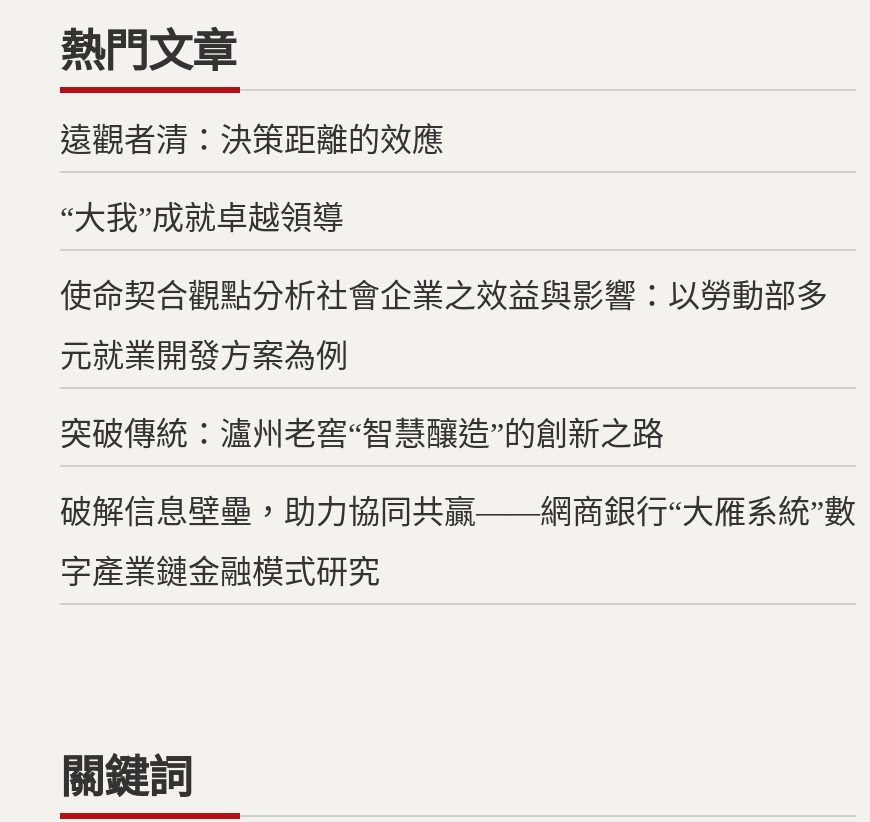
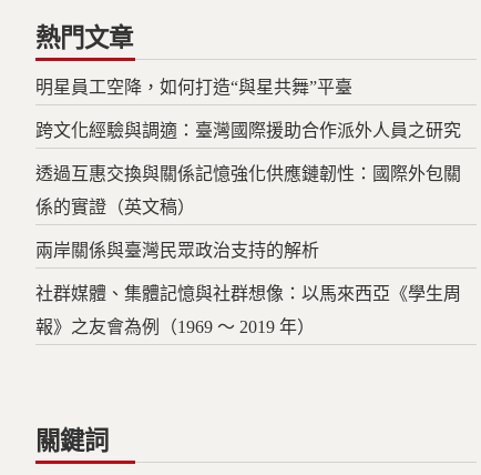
[60,122,444,156] 遠觀者清：決策距離的效應 -> [35,77,352,96] 明星員工空降，如何打造“與星共舞”平臺
[60,200,344,234] “大我”成就卓越領導 -> [35,121,461,140] 跨文化經驗與調適：臺灣國際援助合作派外人員之研究
[60,278,828,312] 使命契合觀點分析社會企業之效益與影響：以勞動部多 -> [35,164,461,183] 透過互惠交換與關係記憶強化供應鏈韌性：國際外包關
[60,338,348,372] 元就業開發方案為例 -> [35,197,195,216] 係的實證（英文稿）
[60,416,664,450] 突破傳統：瀘州老窖“智慧釀造”的創新之路 -> [35,240,319,259] 兩岸關係與臺灣民眾政治支持的解析
[60,494,856,528] 破解信息壁壘，助力協同共贏——網商銀行“大雁系統”數 -> [35,284,461,303] 社群媒體、集體記憶與社群想像：以馬來西亞《學生周
[60,554,380,588] 字產業鏈金融模式研究 -> [35,317,315,336] 報》之友會為例（1969 ～ 2019 年）

